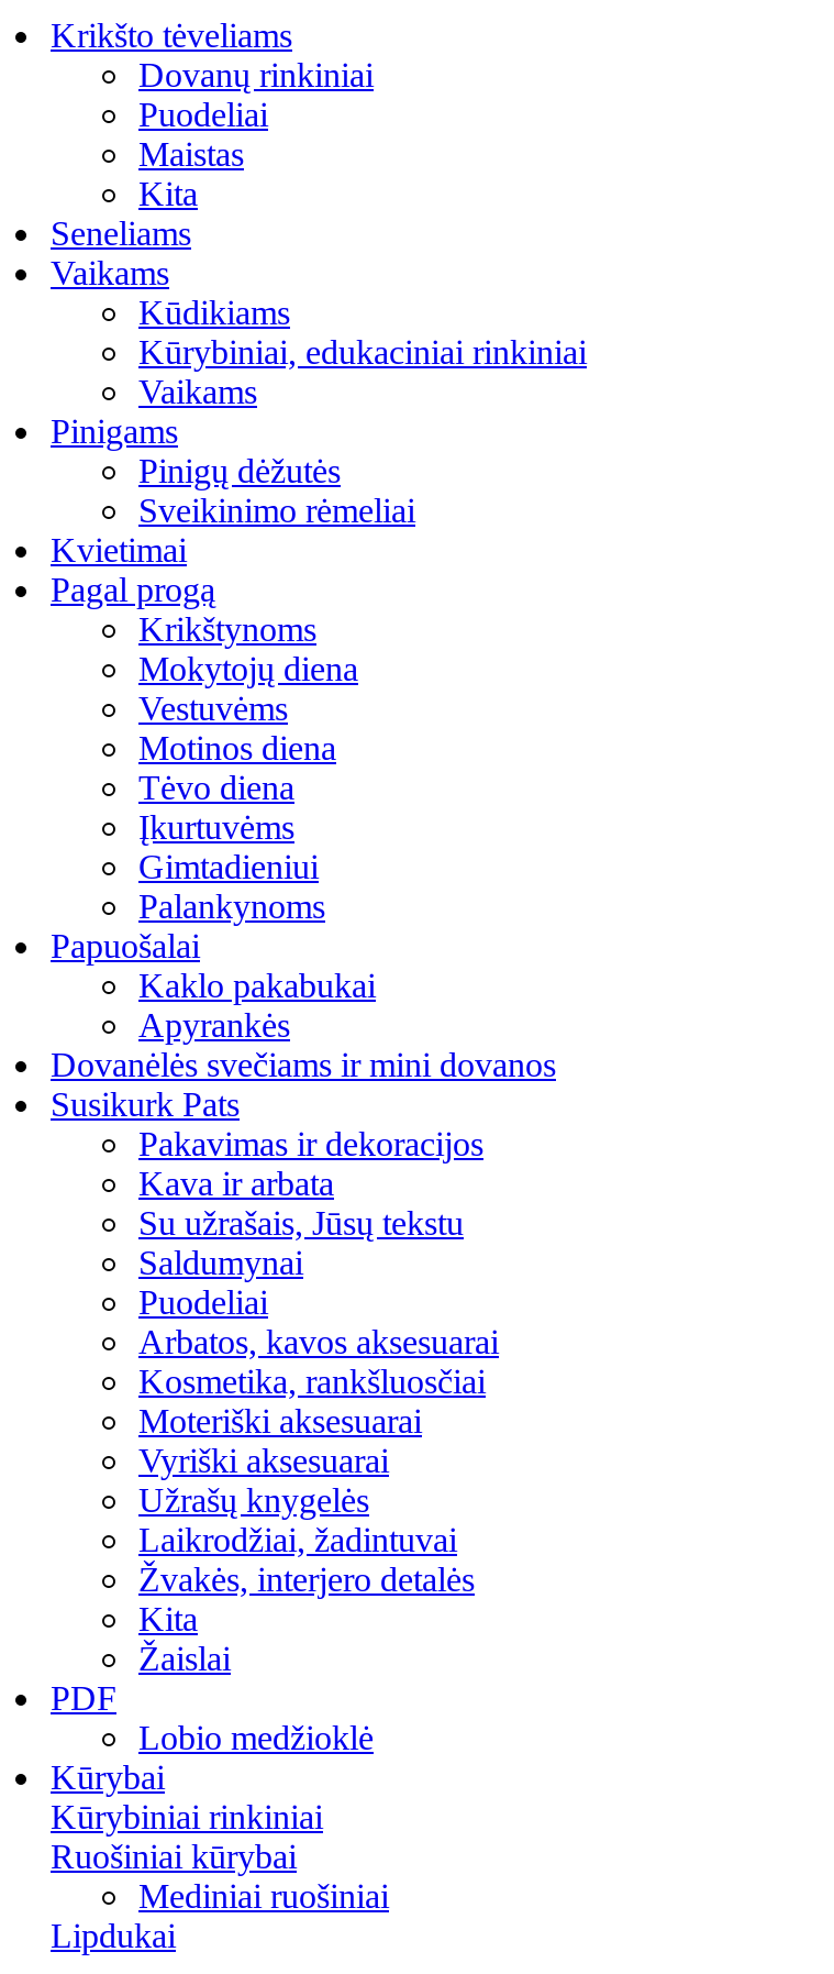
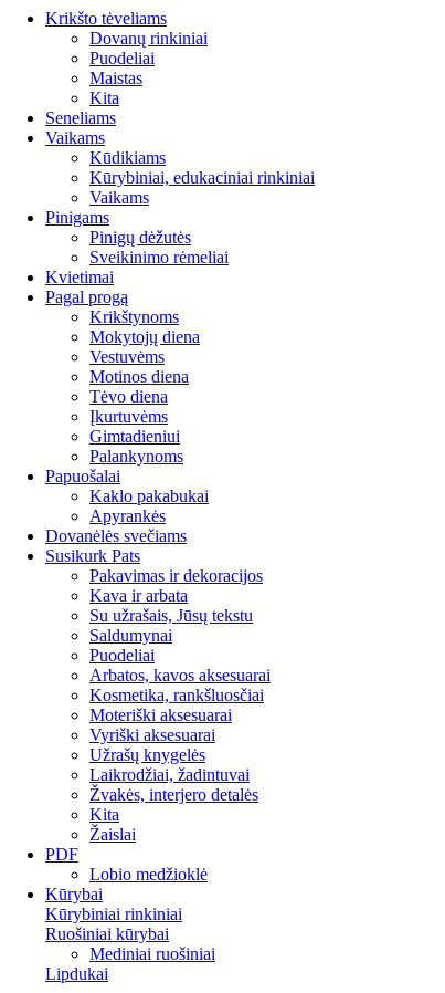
[51,1046,556,1084] Dovanėlės svečiams ir mini dovanos -> [45,527,187,545] Dovanėlės svečiams

